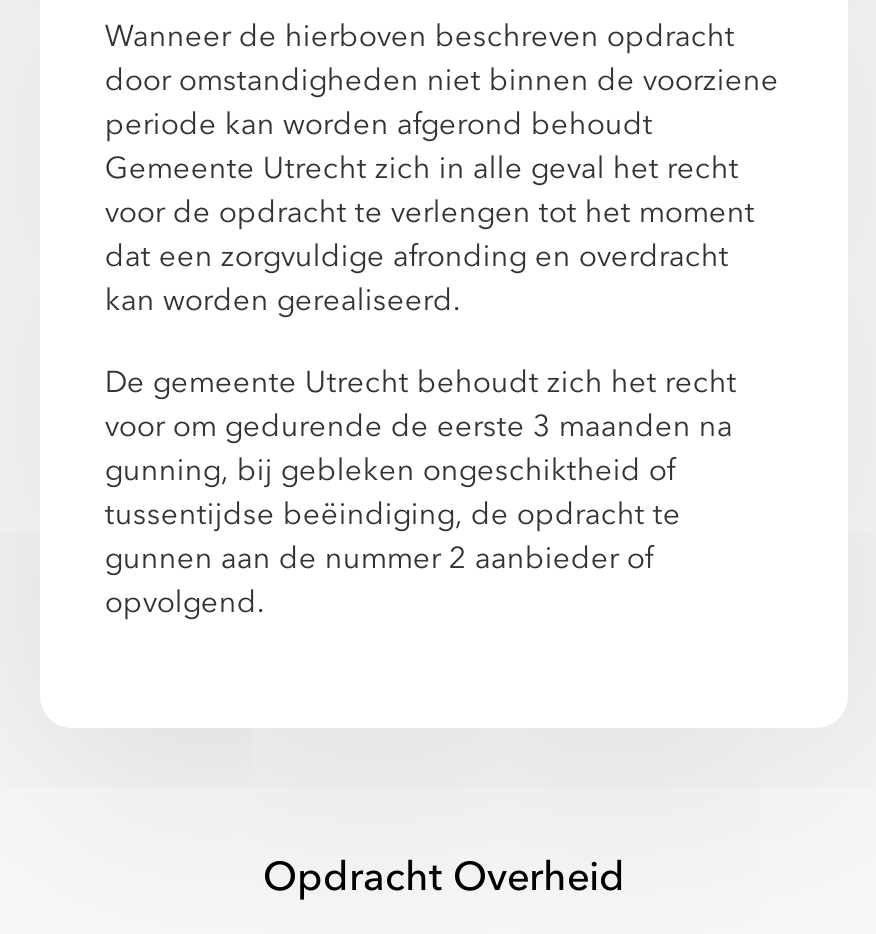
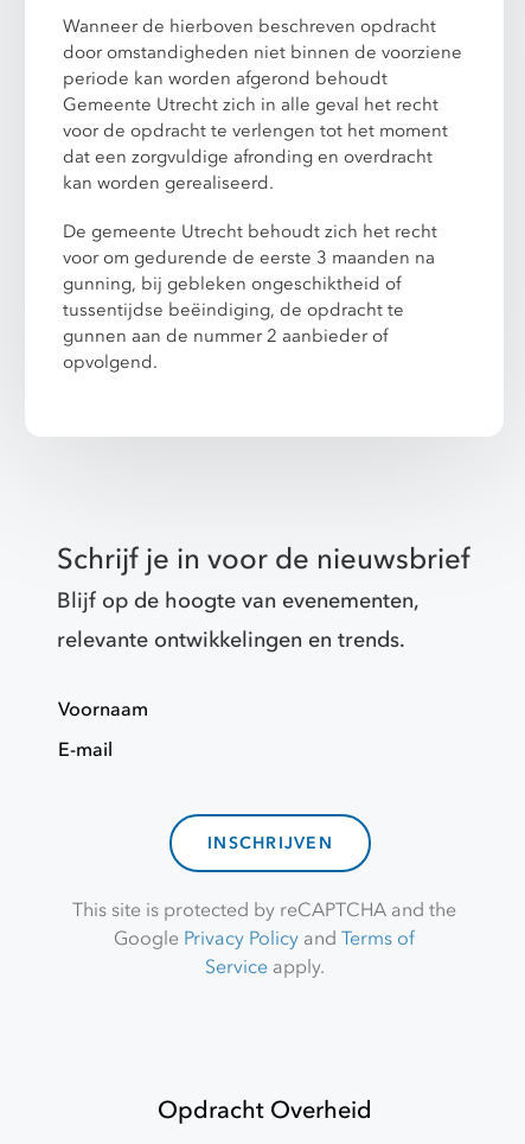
none -> [57,540,469,764] Schrijf je in voor de nieuwsbrief | Blijf op de hoogte van evenementen, | relevante ontwikkelingen en trends. | Voornaam | E-mail
none -> [72,832,456,981] INSCHRIJVEN | This site is protected by reCAPTCHA and the | Google Privacy Policy and Terms of | Service apply.

